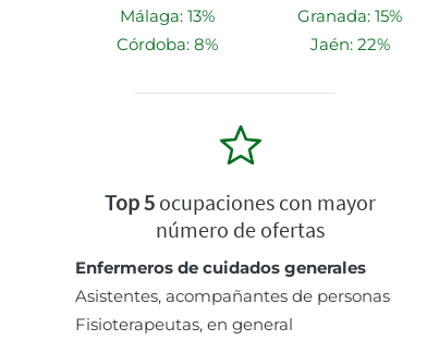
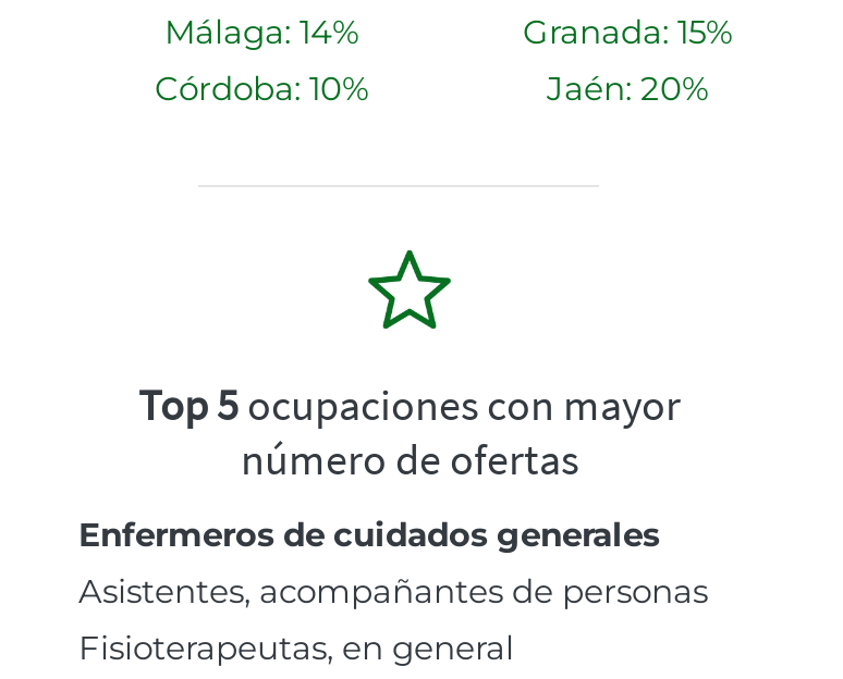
[119,6,214,26] Málaga: 13% -> [164,11,358,53] Málaga: 14%
[116,34,217,55] Córdoba: 8% -> [155,68,368,109] Córdoba: 10%
[310,34,389,55] Jaén: 22% -> [547,68,708,109] Jaén: 20%

